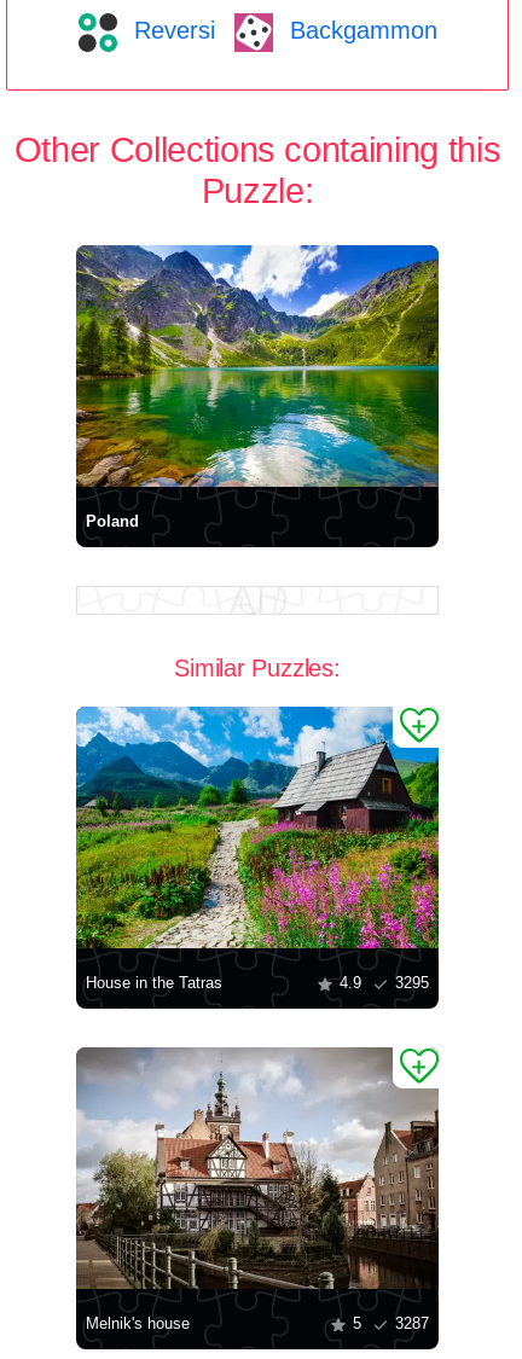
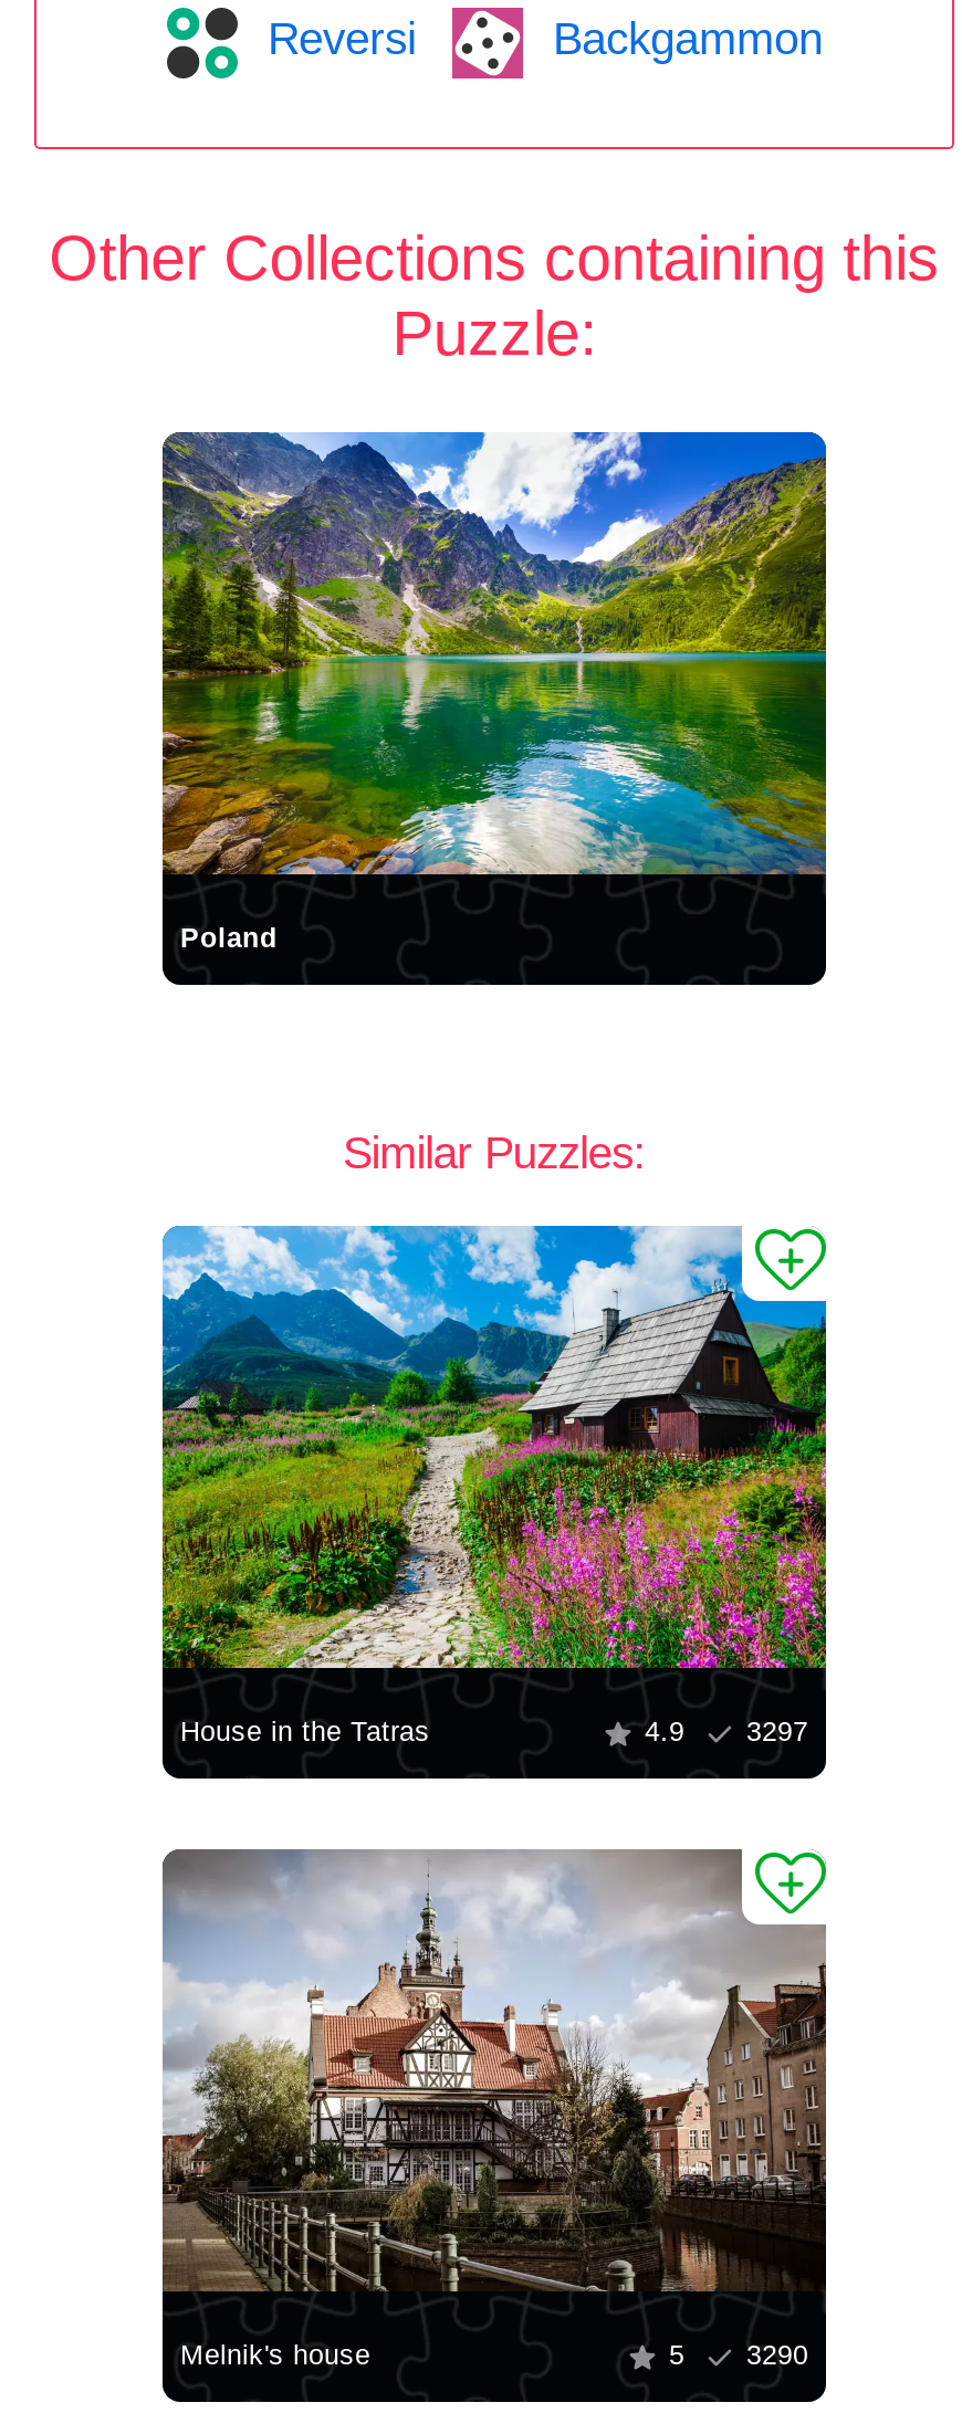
[340,975,429,992] 4.9 3295 -> [645,1715,808,1746] 4.9 3297
[353,1316,429,1333] 5 3287 -> [669,2339,808,2370] 5 3290

